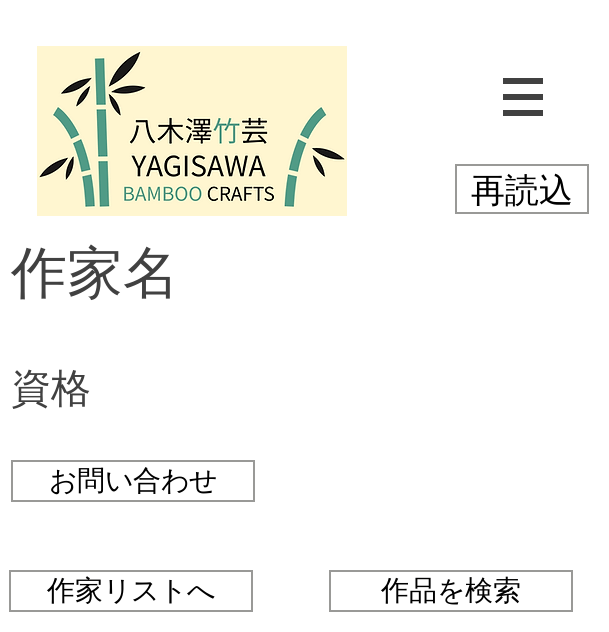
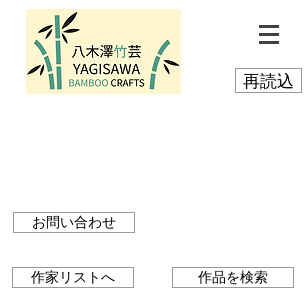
[11,242,179,410] 作家名 | 資格 -> none

